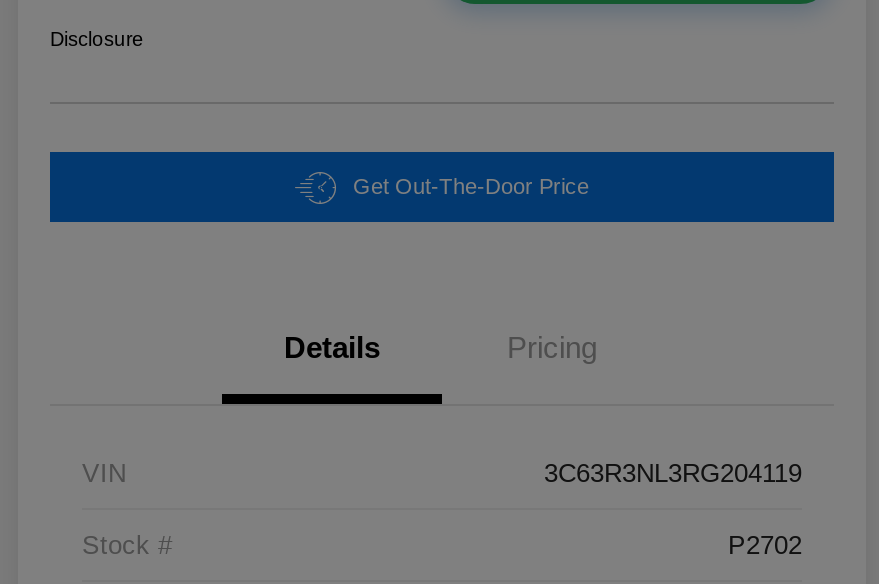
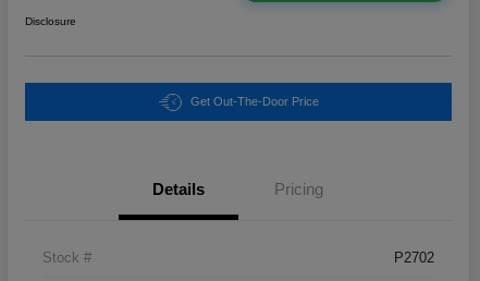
[82,458,802,488] VIN | 3C63R3NL3RG204119 -> none

